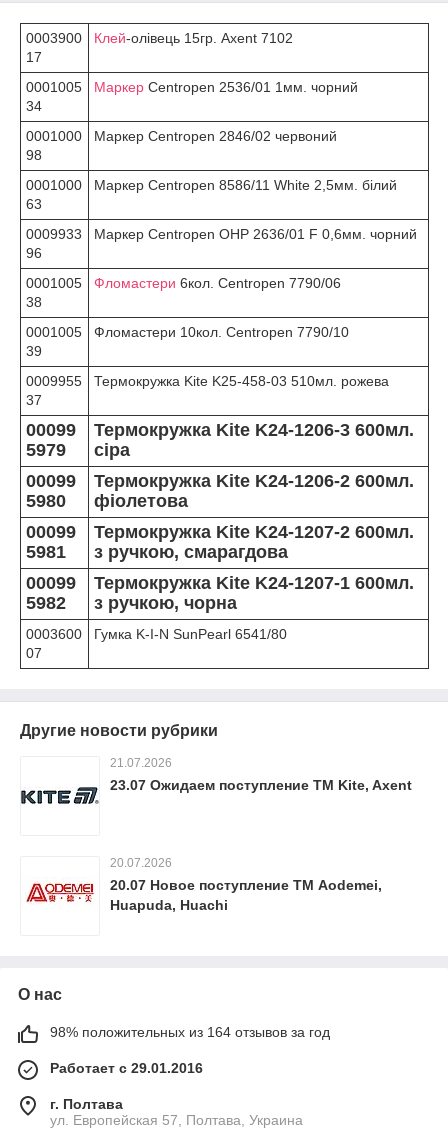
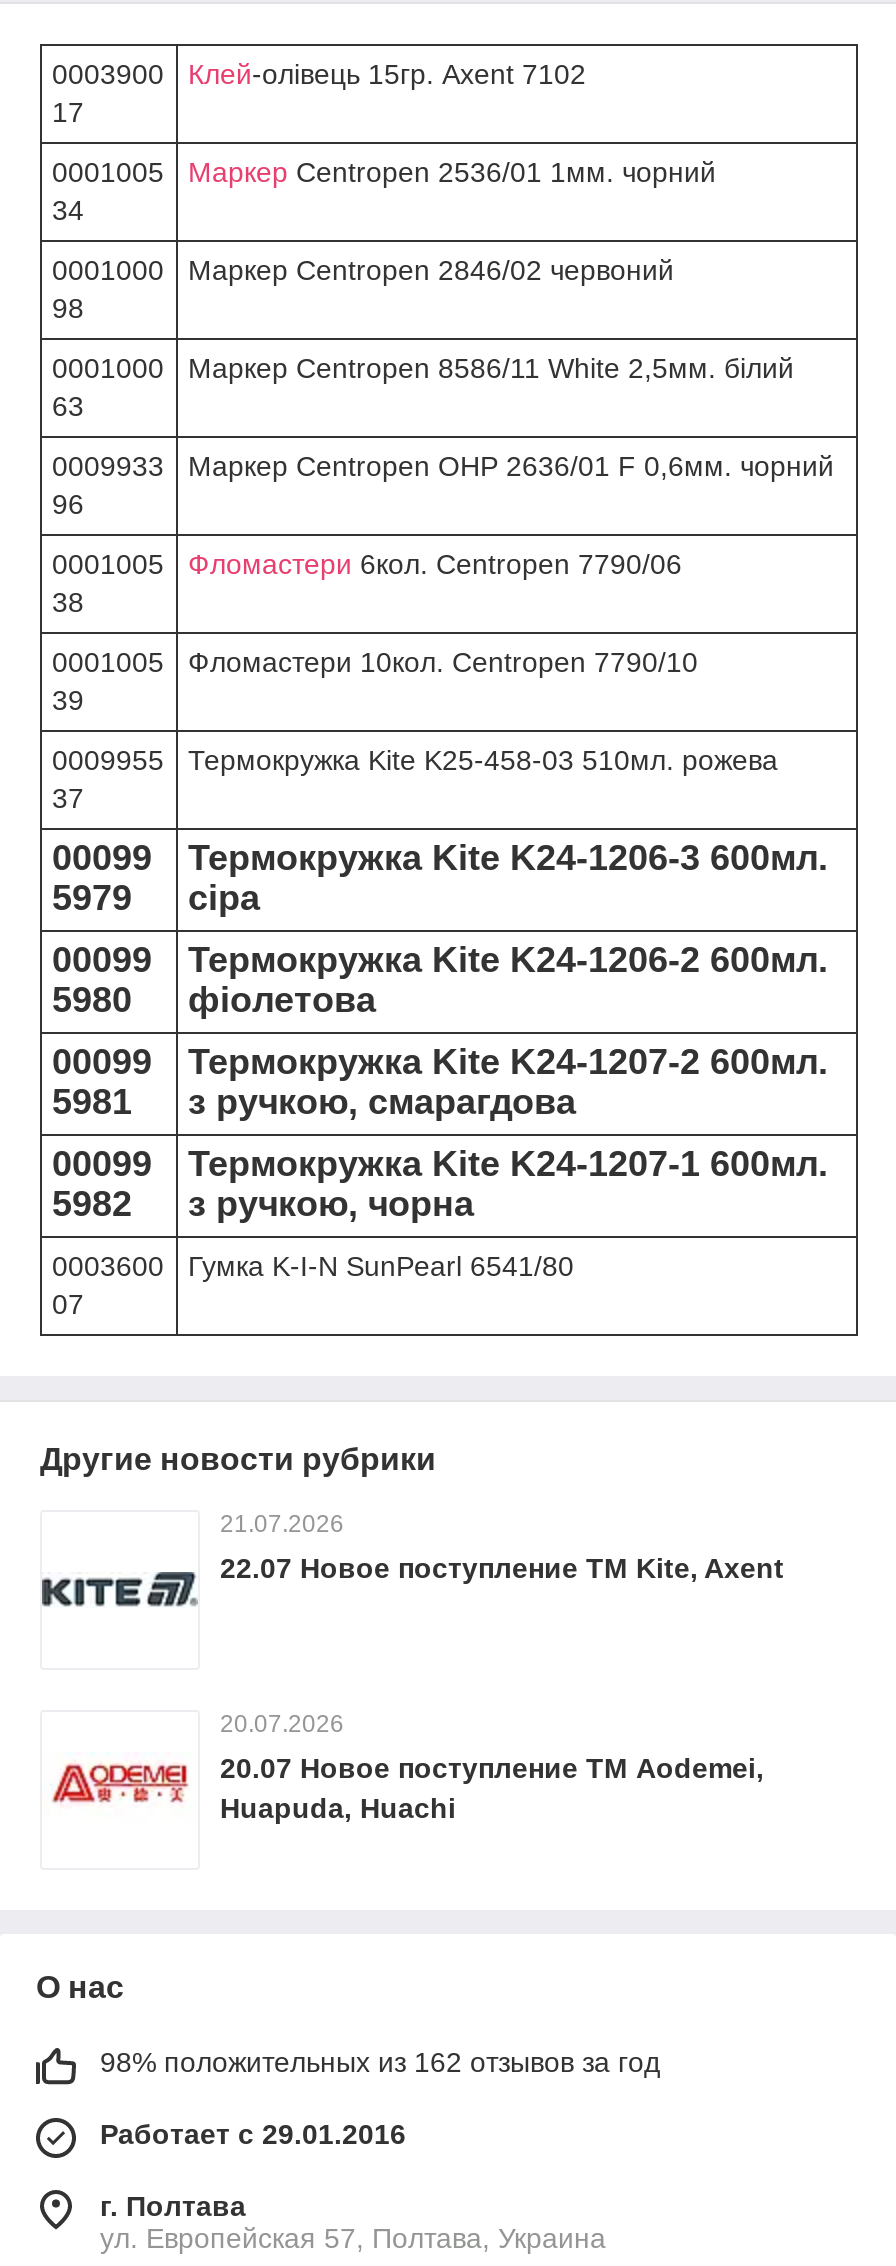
[110,777,412,793] 23.07 Ожидаем поступление ТМ Kite, Axent -> [220,1552,784,1584] 22.07 Новое поступление ТМ Kite, Axent
[50,1024,330,1040] 98% положительных из 164 отзывов за год -> [100,2046,660,2078] 98% положительных из 162 отзывов за год

